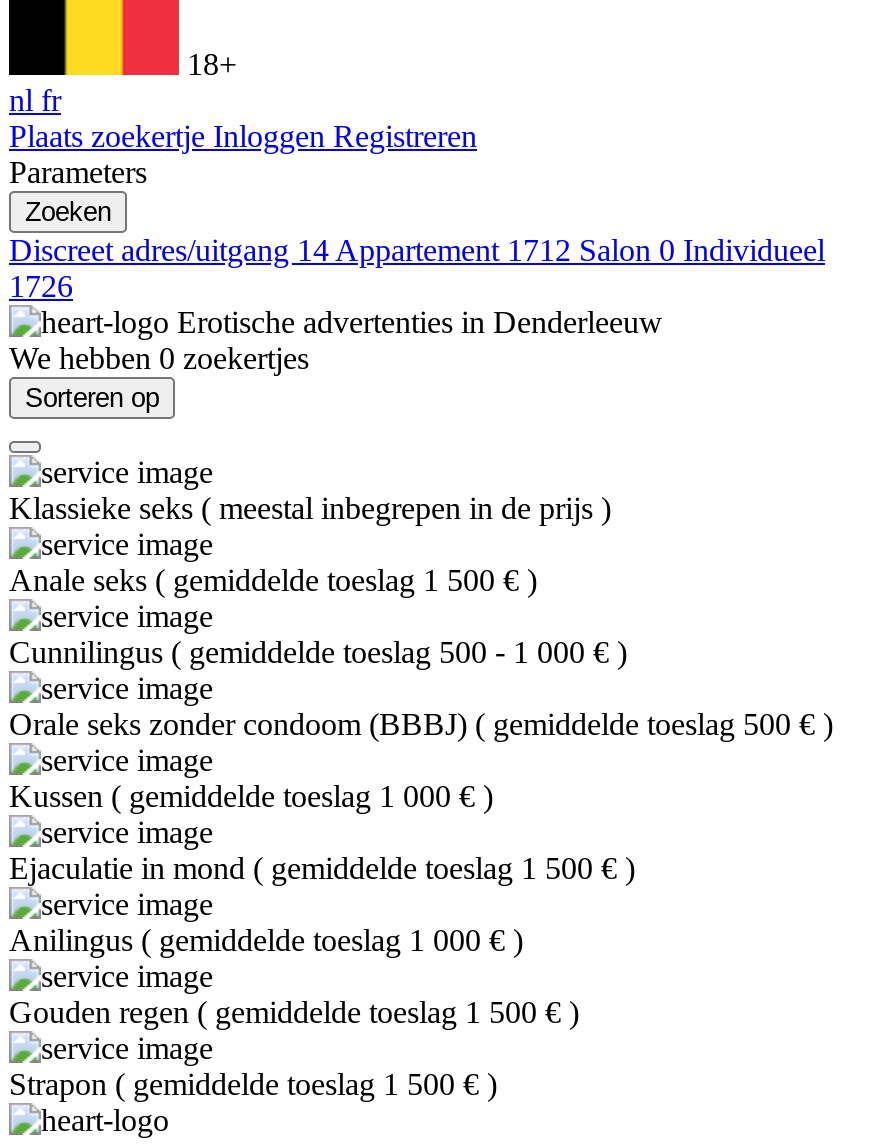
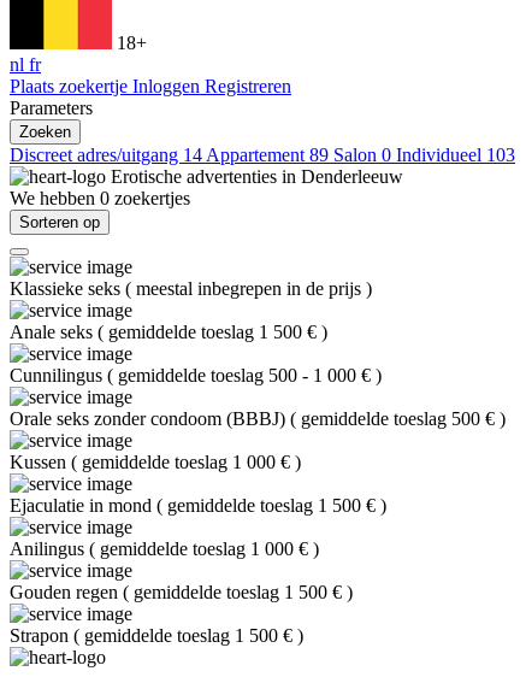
[9,233,825,303] Discreet adres/uitgang 14 Appartement 1712 Salon 0 Individueel | 1726 -> [10,145,515,165] Discreet adres/uitgang 14 Appartement 89 Salon 0 Individueel 103

